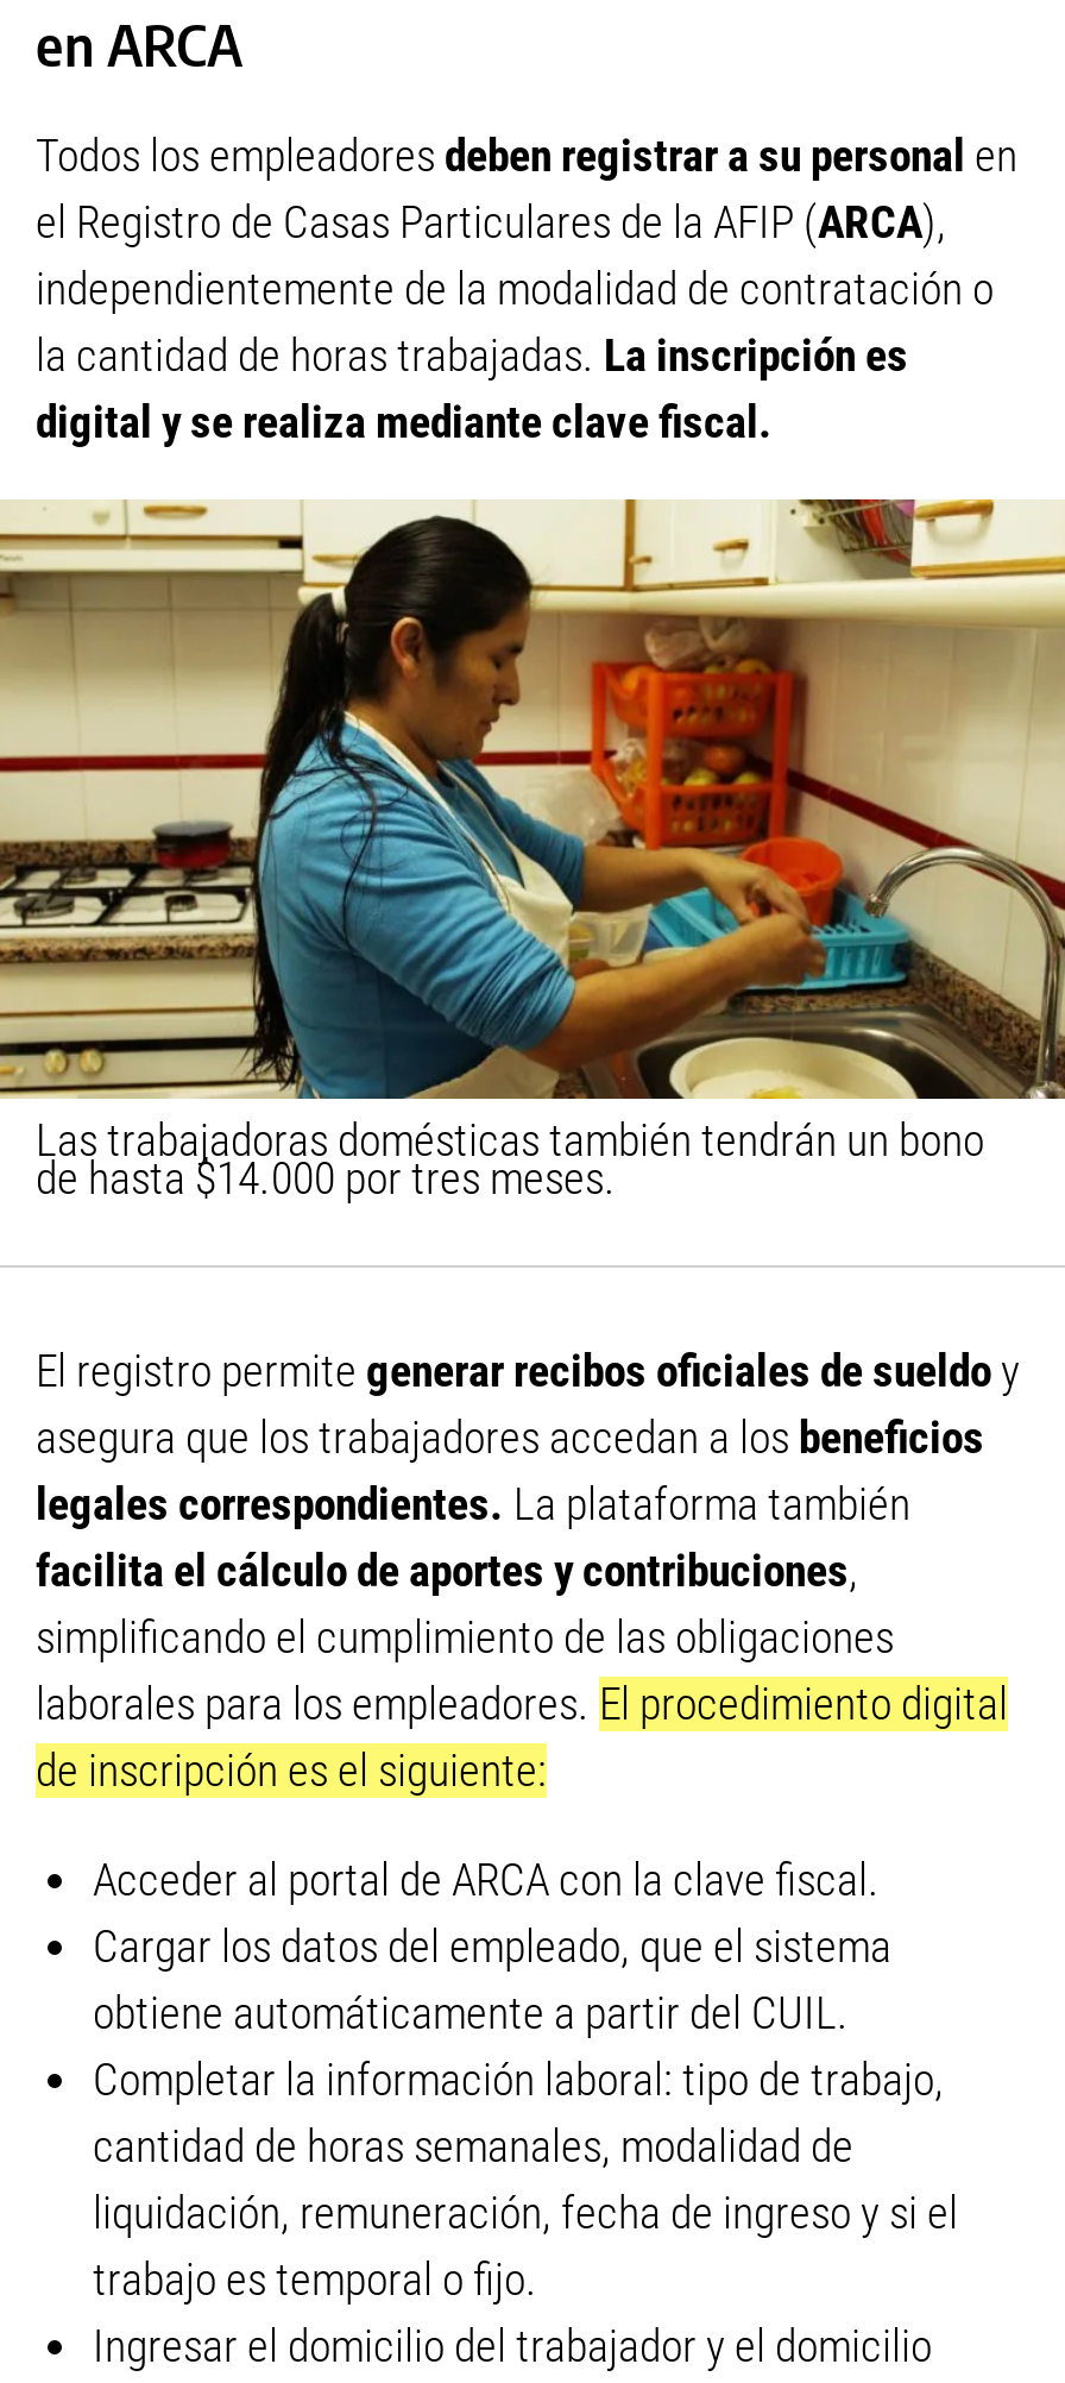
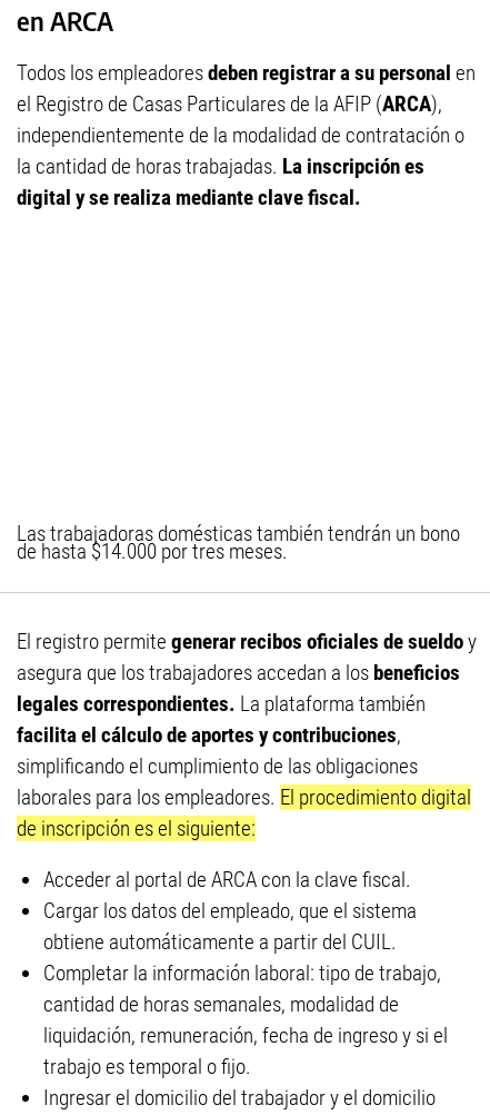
[7,497,1058,1101] [image] -> none

